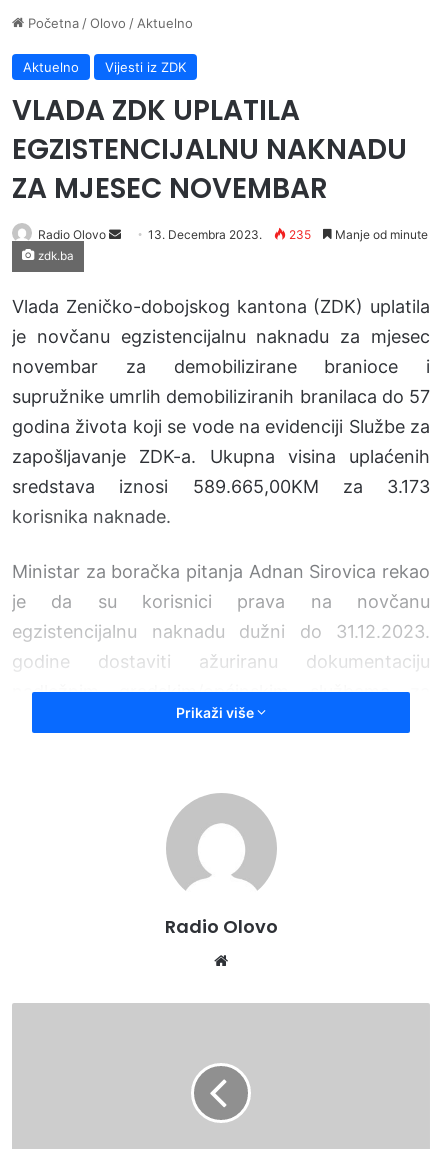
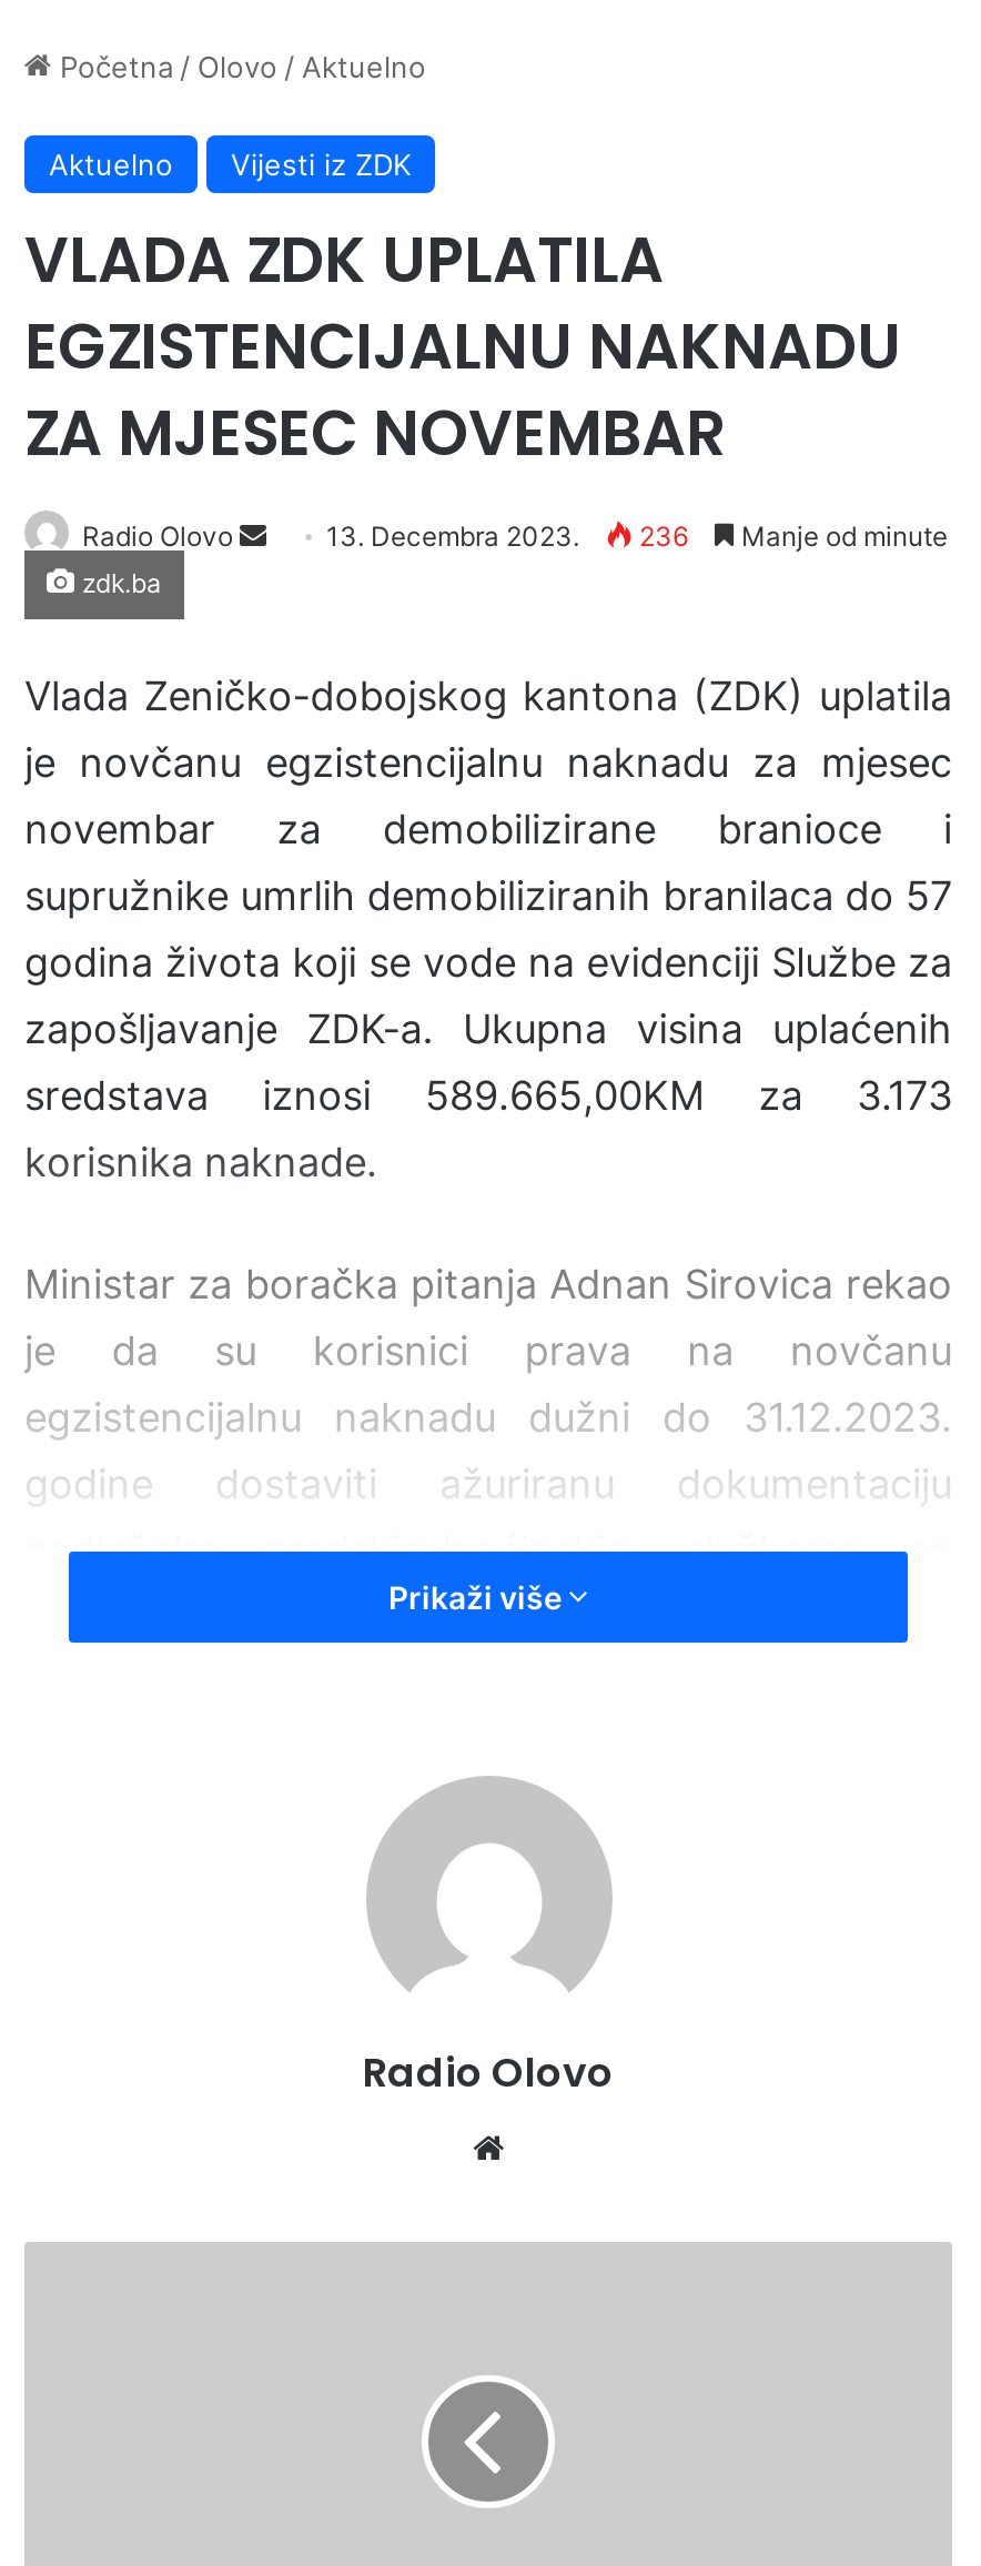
[286,227,311,242] 235 -> [633,519,688,552] 236

